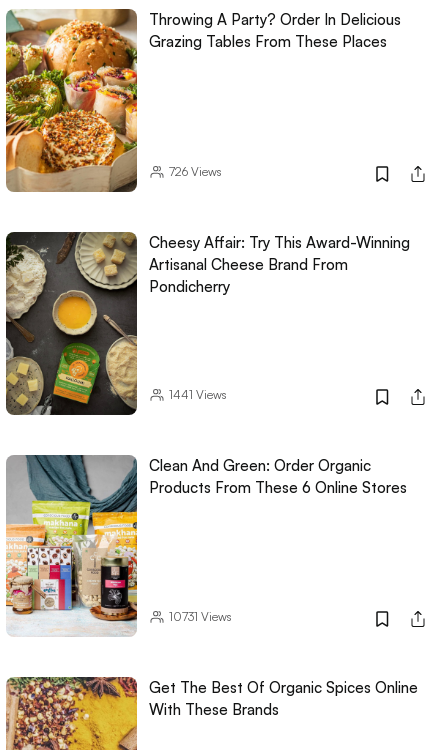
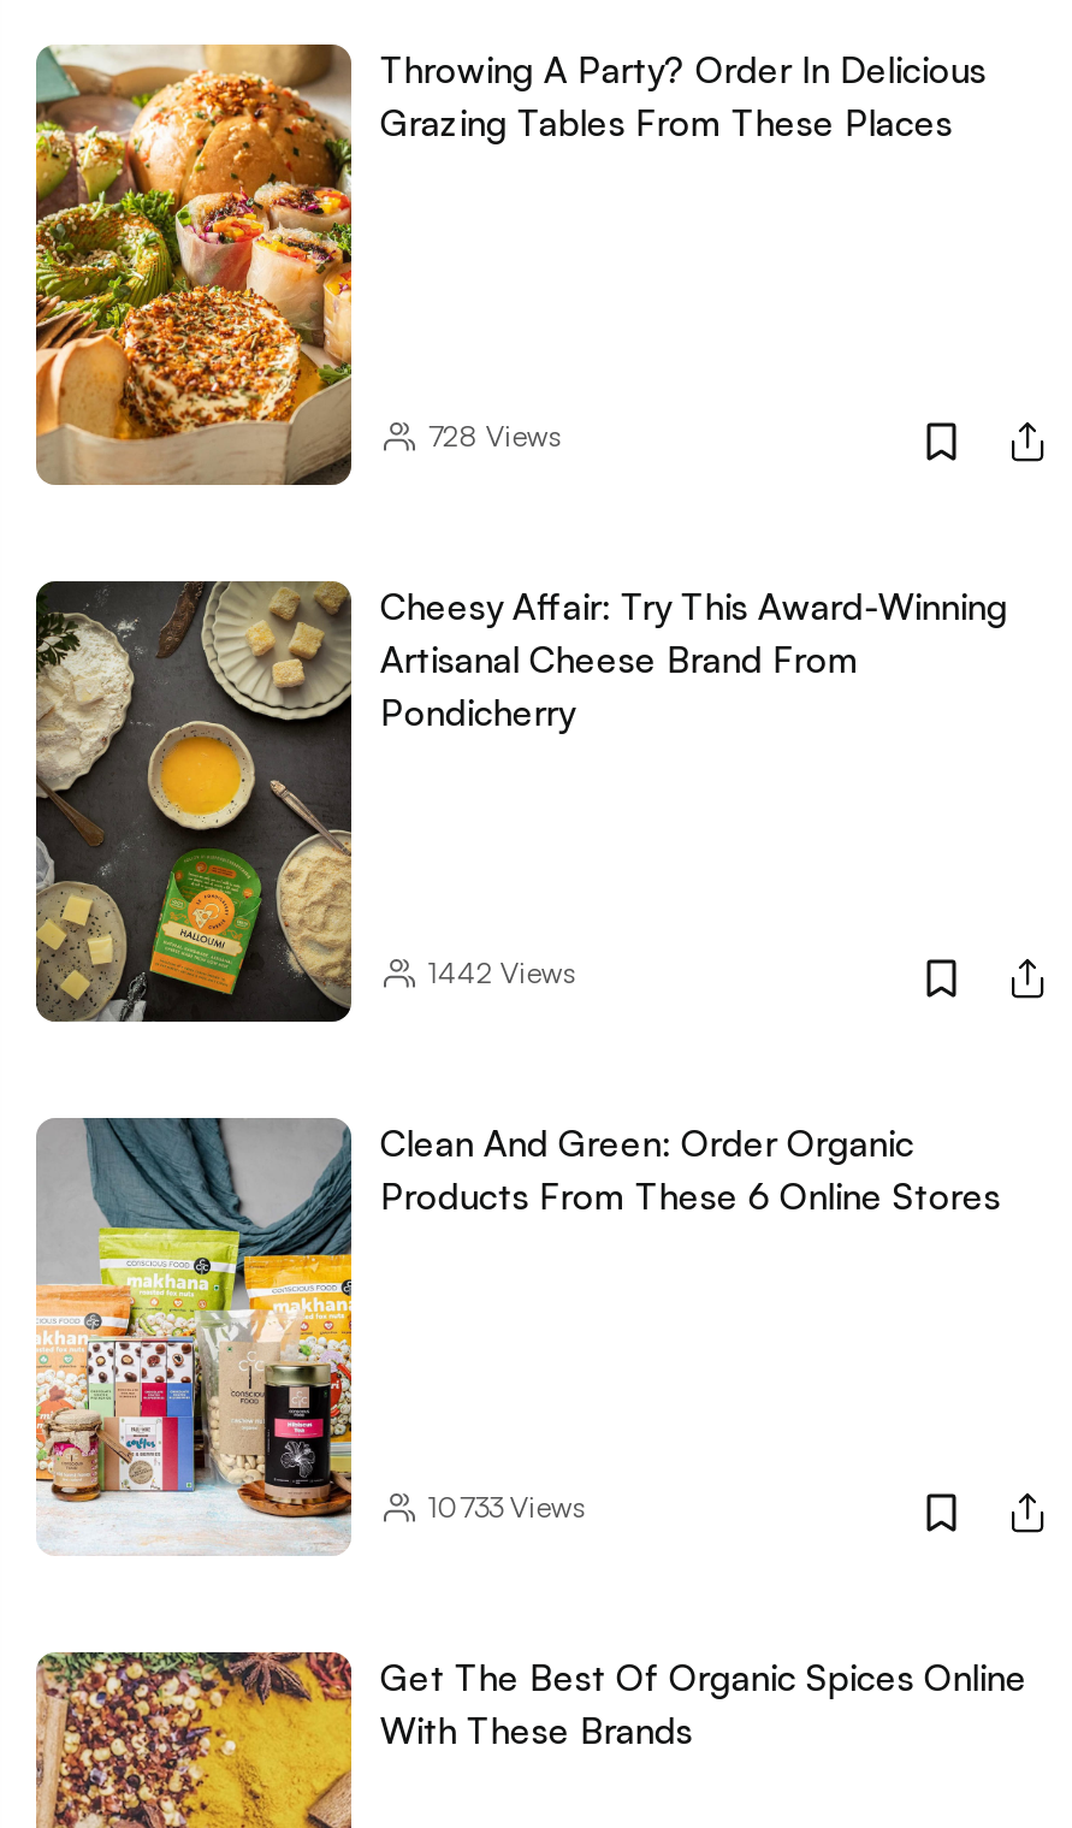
[169,164,222,179] 726 Views -> [428,417,560,453] 728 Views
[169,386,227,401] 1441 Views -> [428,953,575,989] 1442 Views
[169,609,232,624] 10731Views -> [428,1490,584,1526] 10733Views

